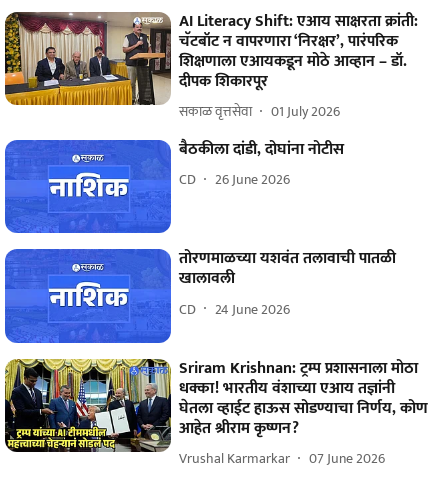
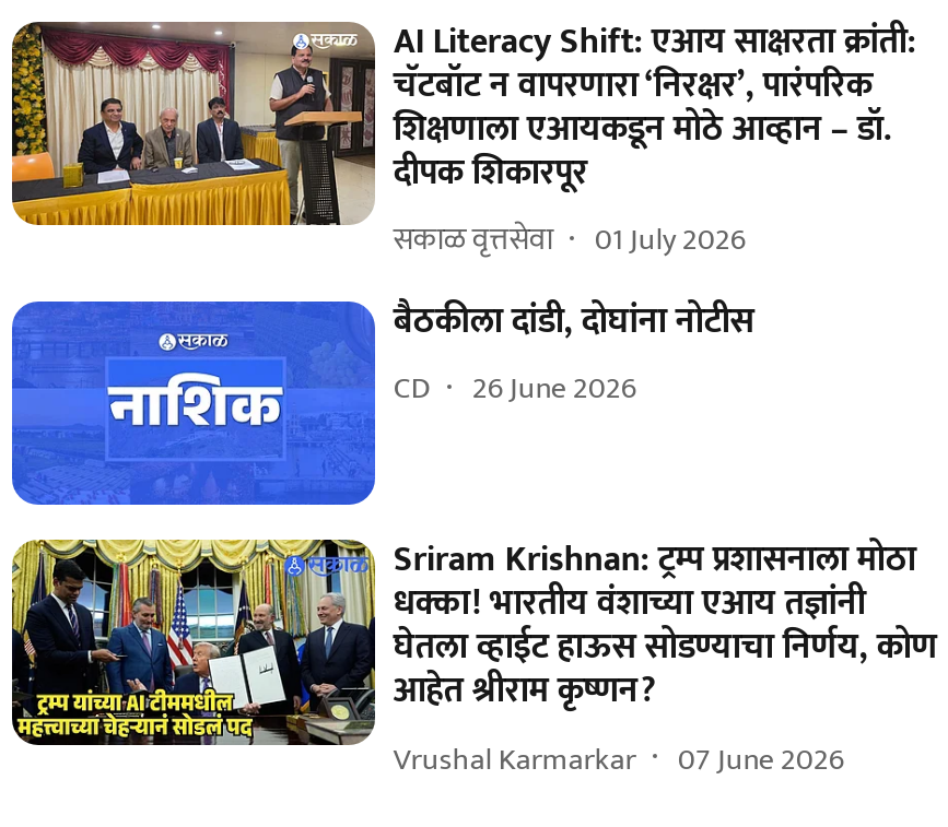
[179,245,396,321] तोरणमाळच्या यशवंत तलावाची पातळी | खालावली | CD | 24 June 2026 -> none

